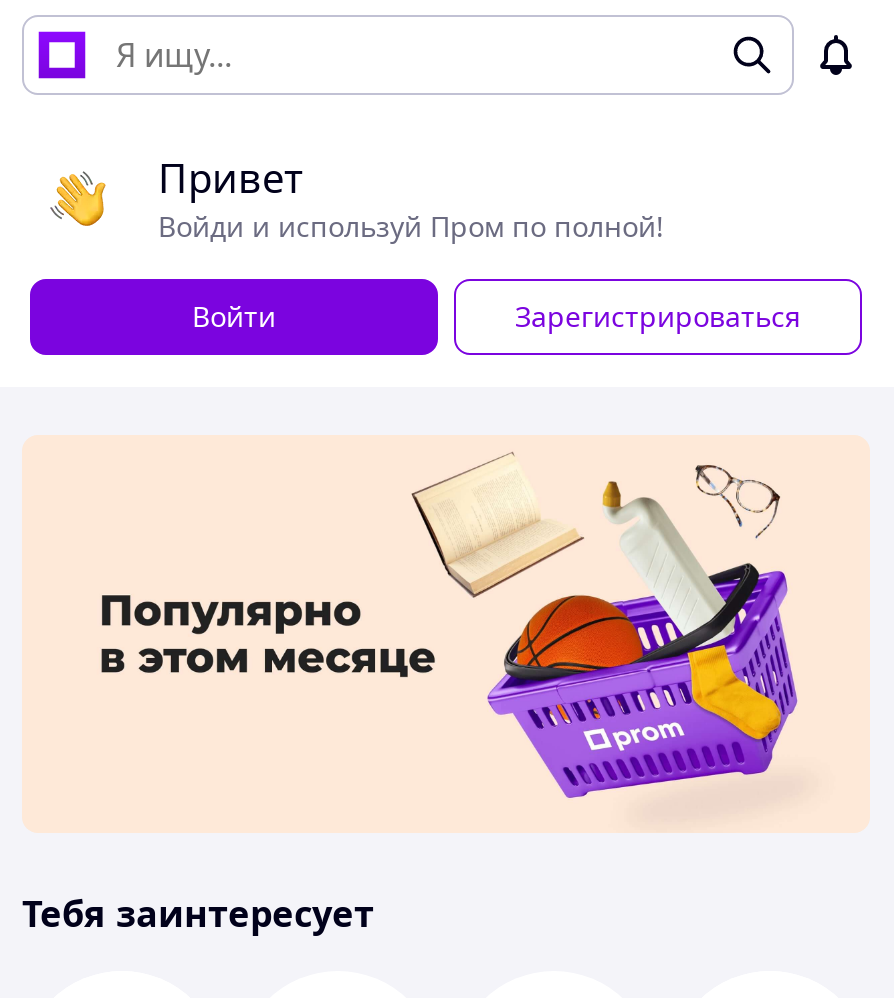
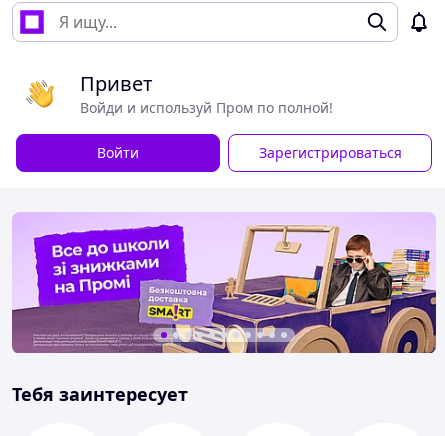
[24,437,868,833] [image] -> [11,212,437,354] [image]

